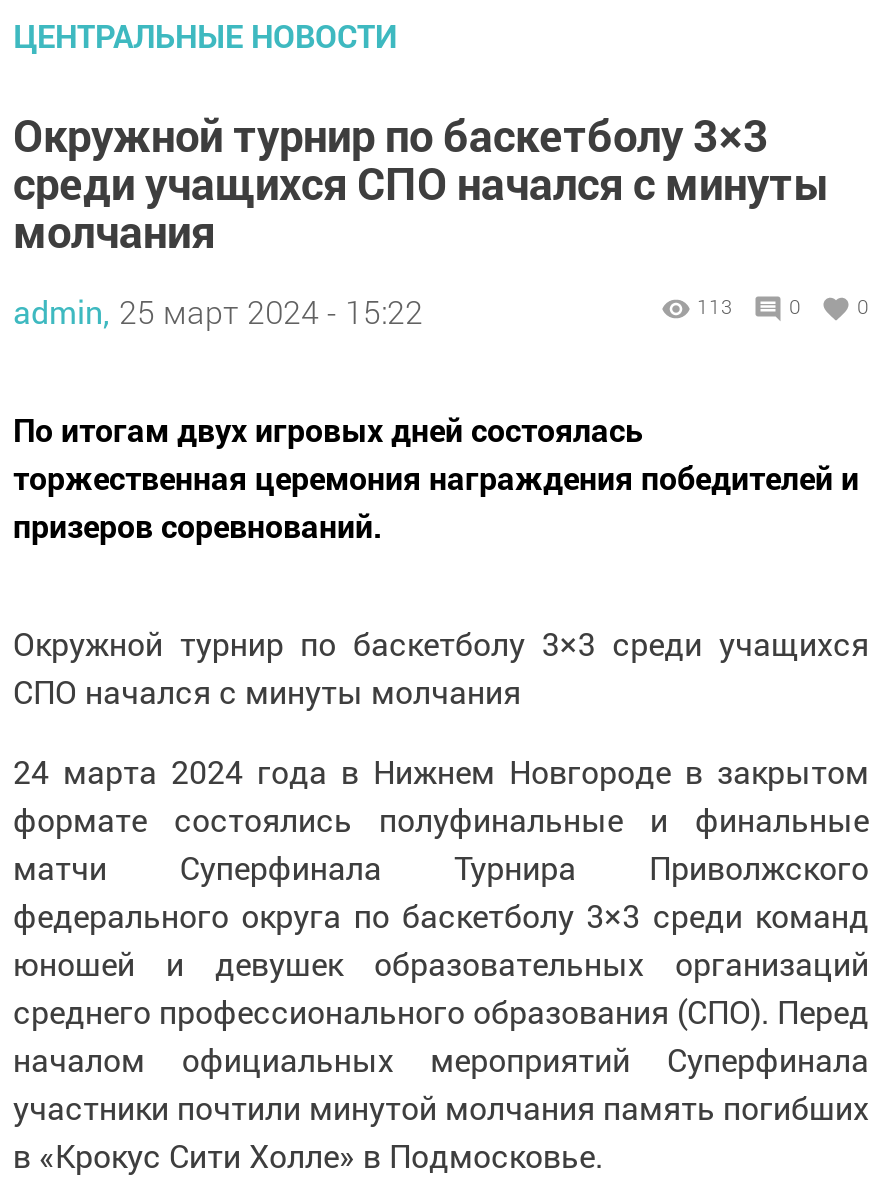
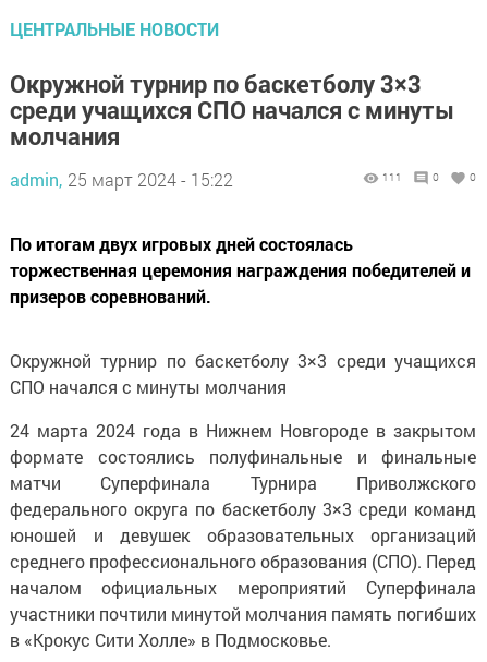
[697,295,733,321] 113 -> [382,170,402,185] 111

